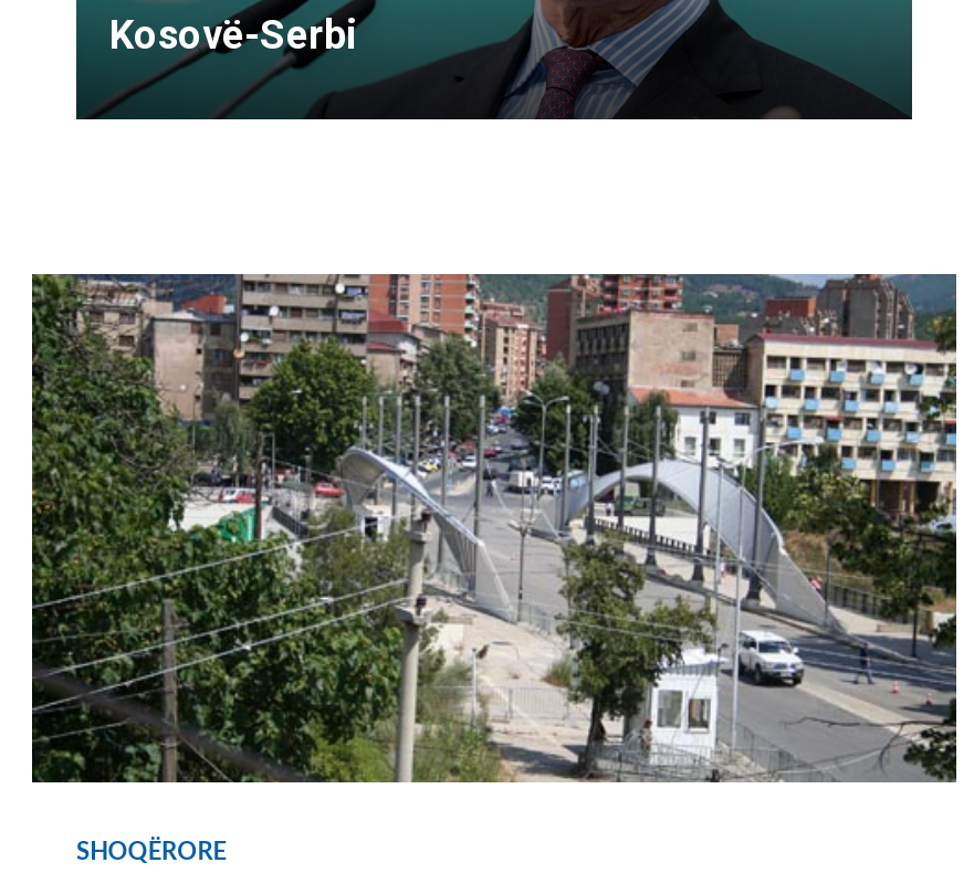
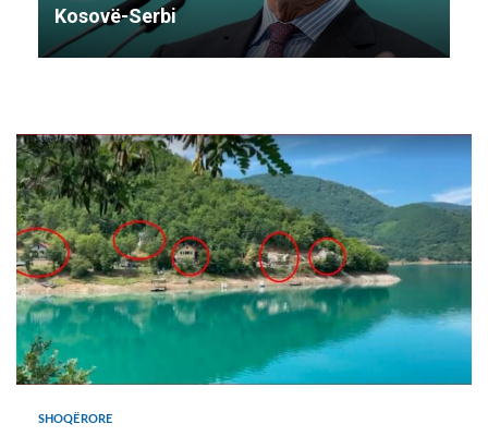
[30,272,959,785] [image] -> [15,133,473,386] [image]

